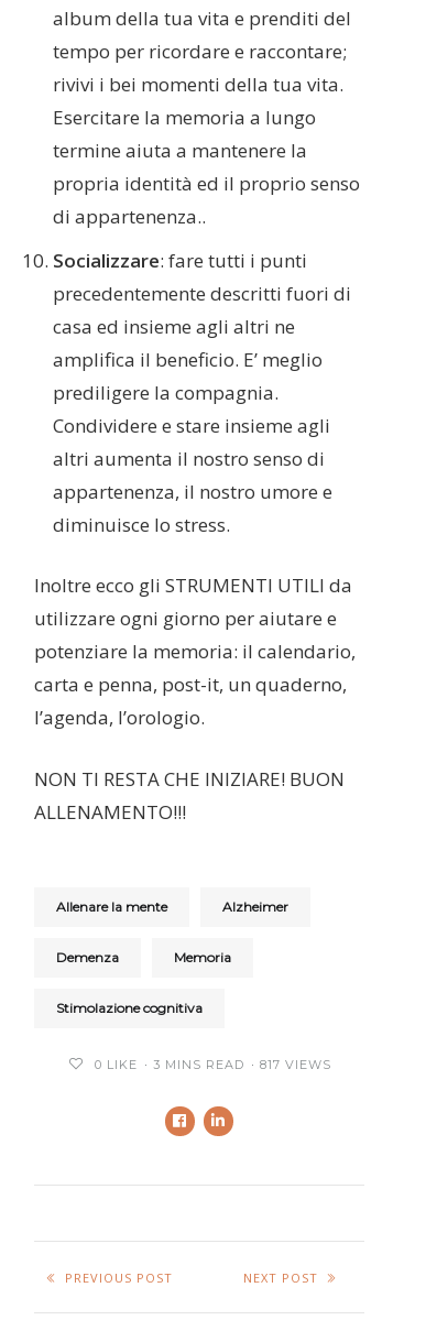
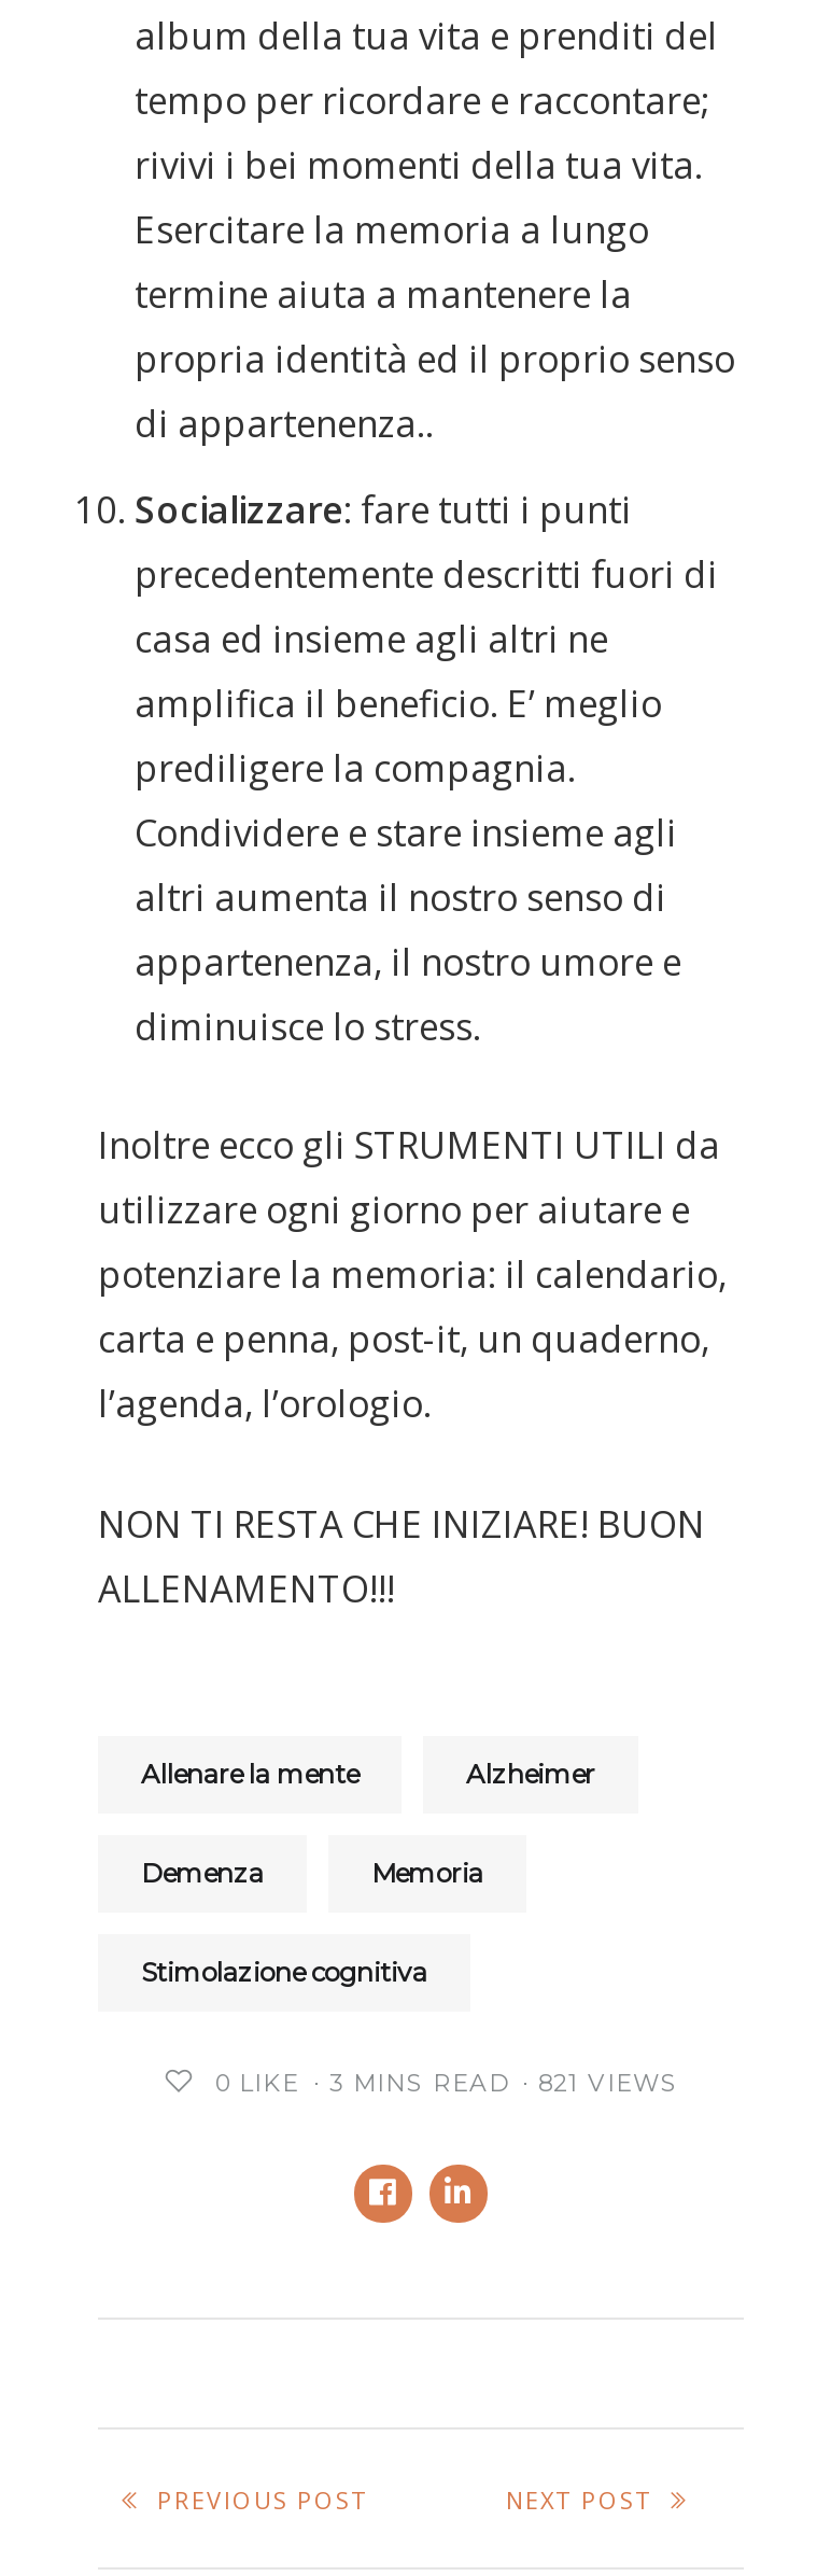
[259,1057,331,1072] 817 VIEWS -> [538,2067,678,2097] 821 VIEWS

